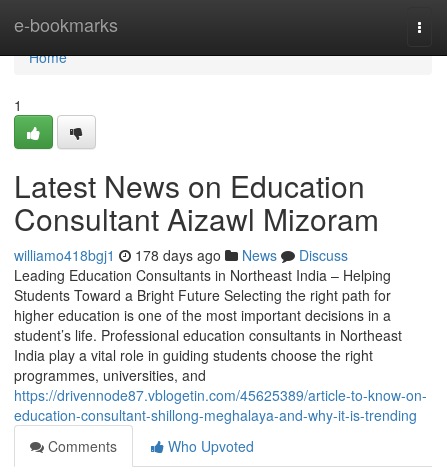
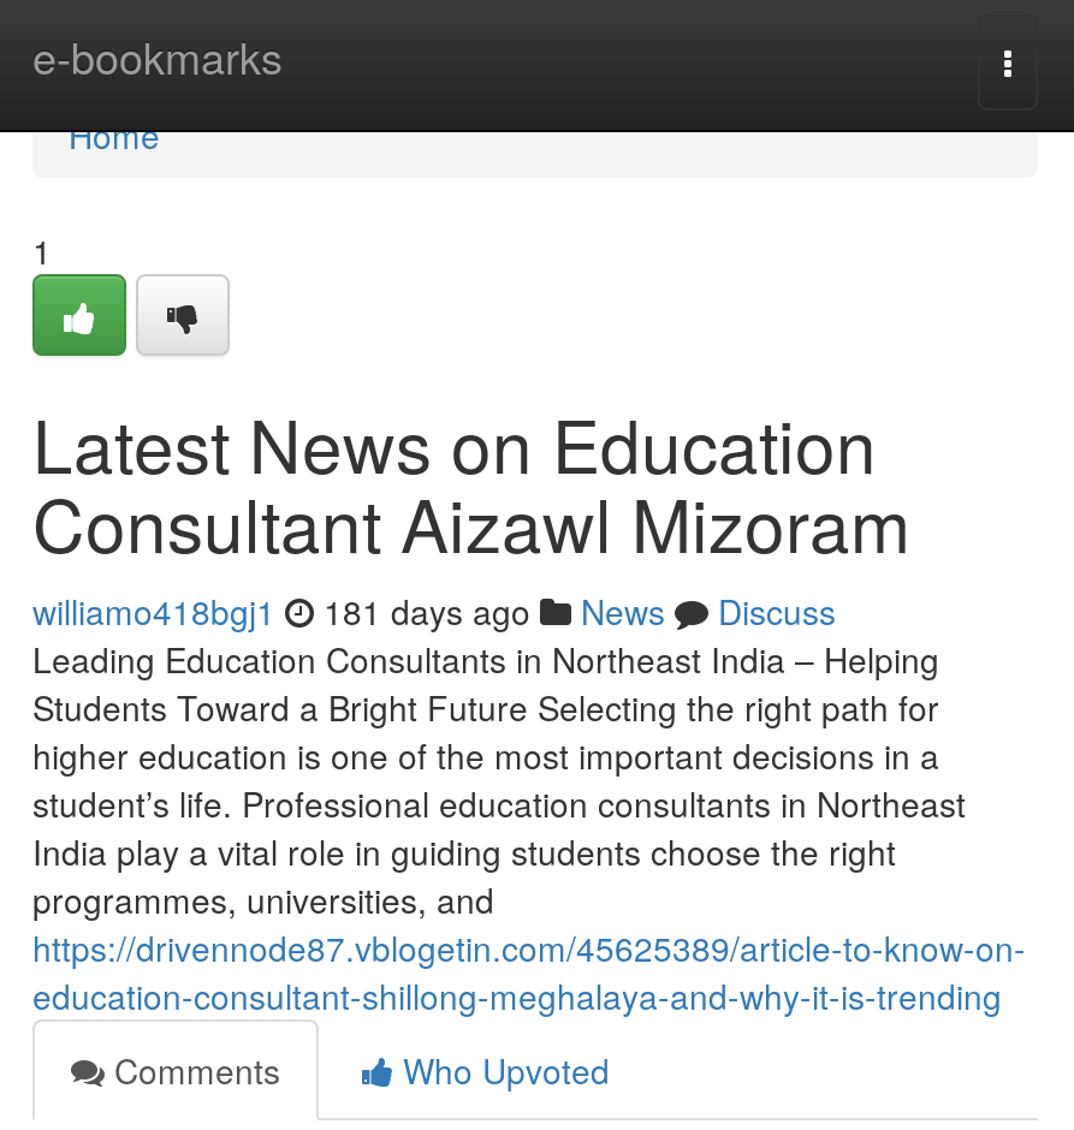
[14,245,348,265] williamo418bgj1 178 days ago News Discuss -> [32,587,836,635] williamo418bgj1 181 days ago News Discuss

